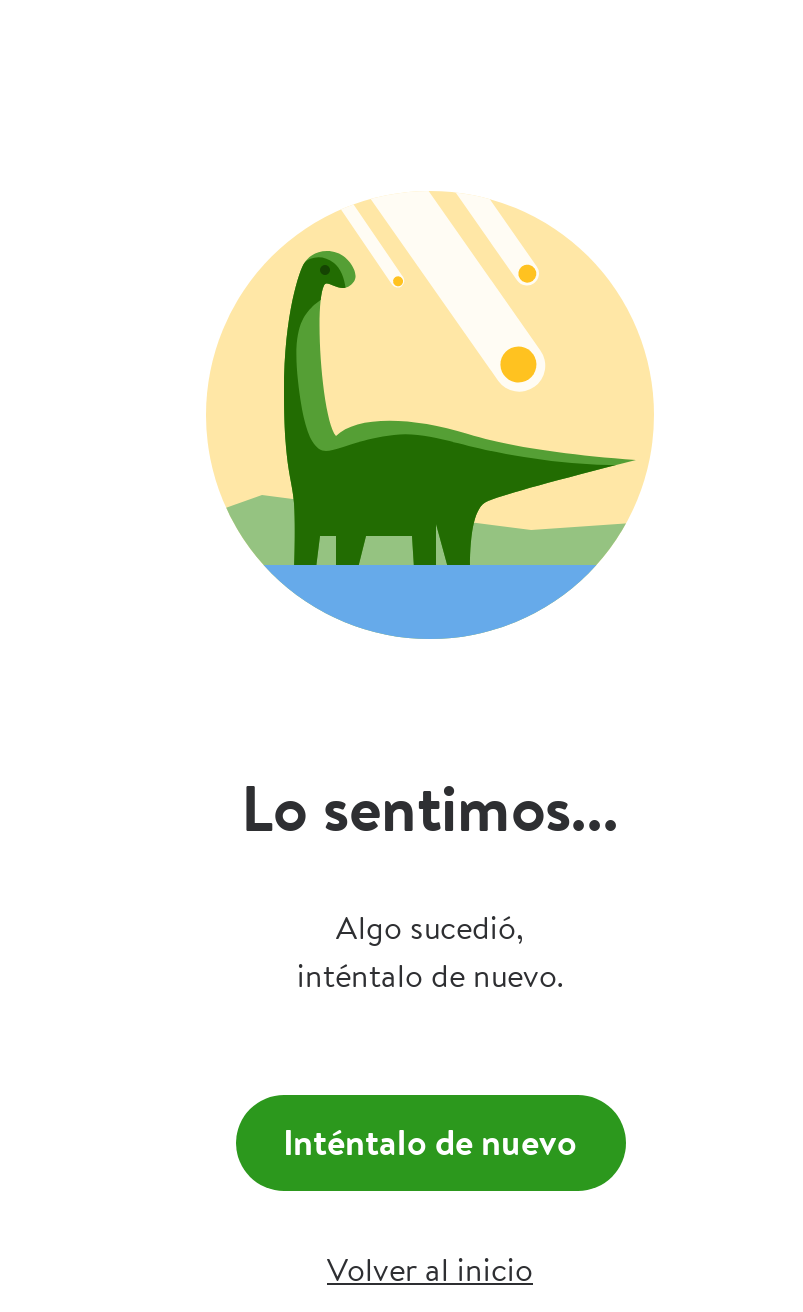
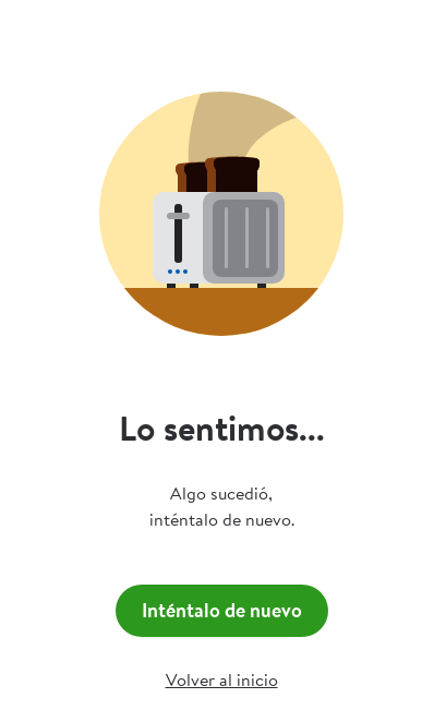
[226,193,634,641] [image] -> [111,92,329,337] [image]

